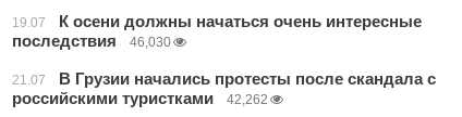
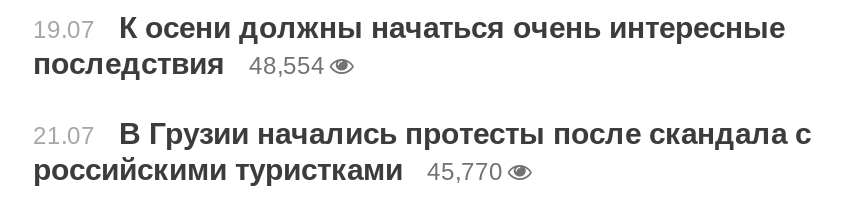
[12,31,171,50] последствия 46,030 -> [33,46,325,80] последствия 48,554
[12,89,268,107] российскими туристками 42,262 -> [33,152,503,186] российскими туристками 45,770

